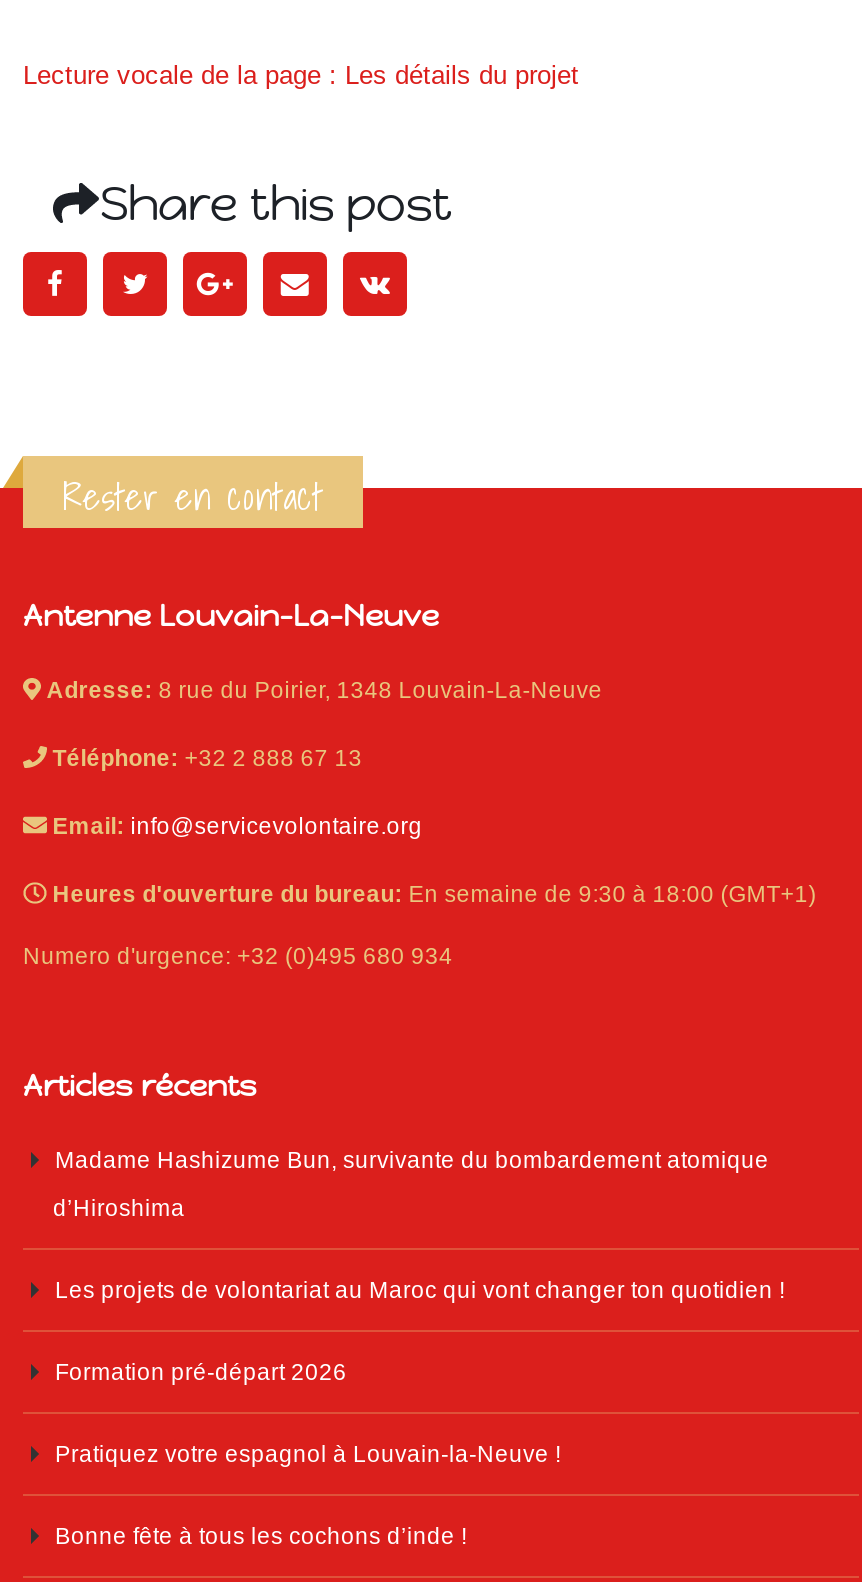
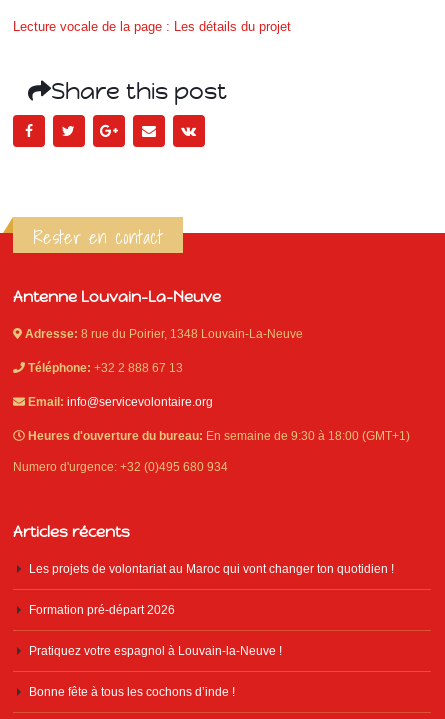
[53,1146,769,1220] Madame Hashizume Bun, survivante du bombardement atomique | d’Hiroshima -> none

